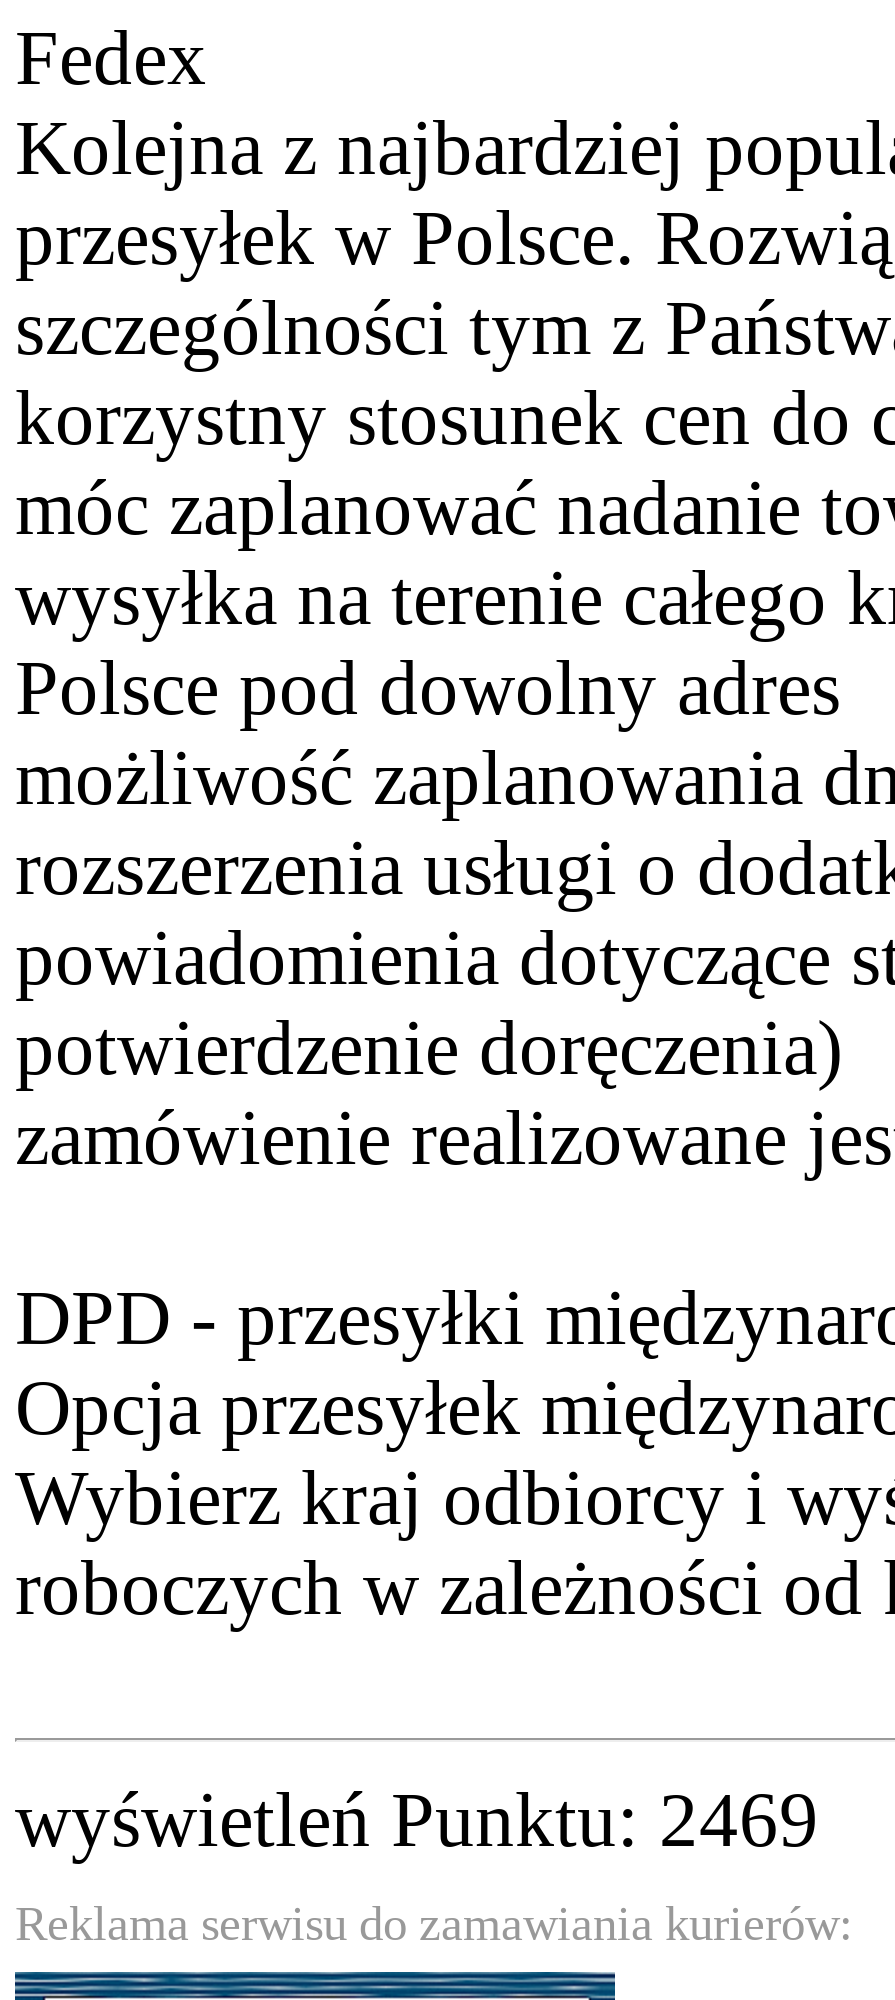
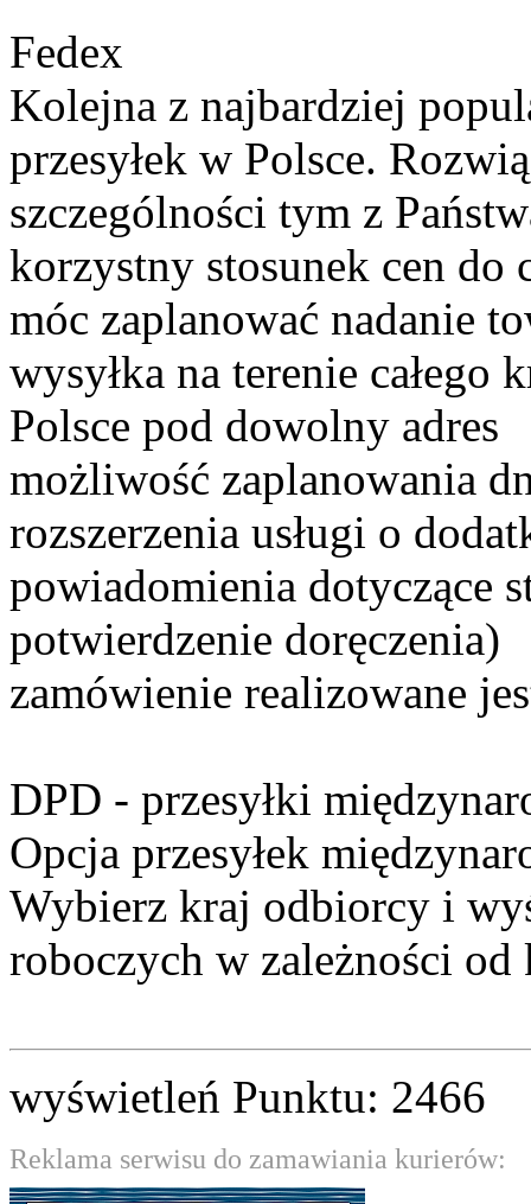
[15,1775,819,1861] wyświetleń Punktu: 2469 -> [9,1071,486,1122] wyświetleń Punktu: 2466

